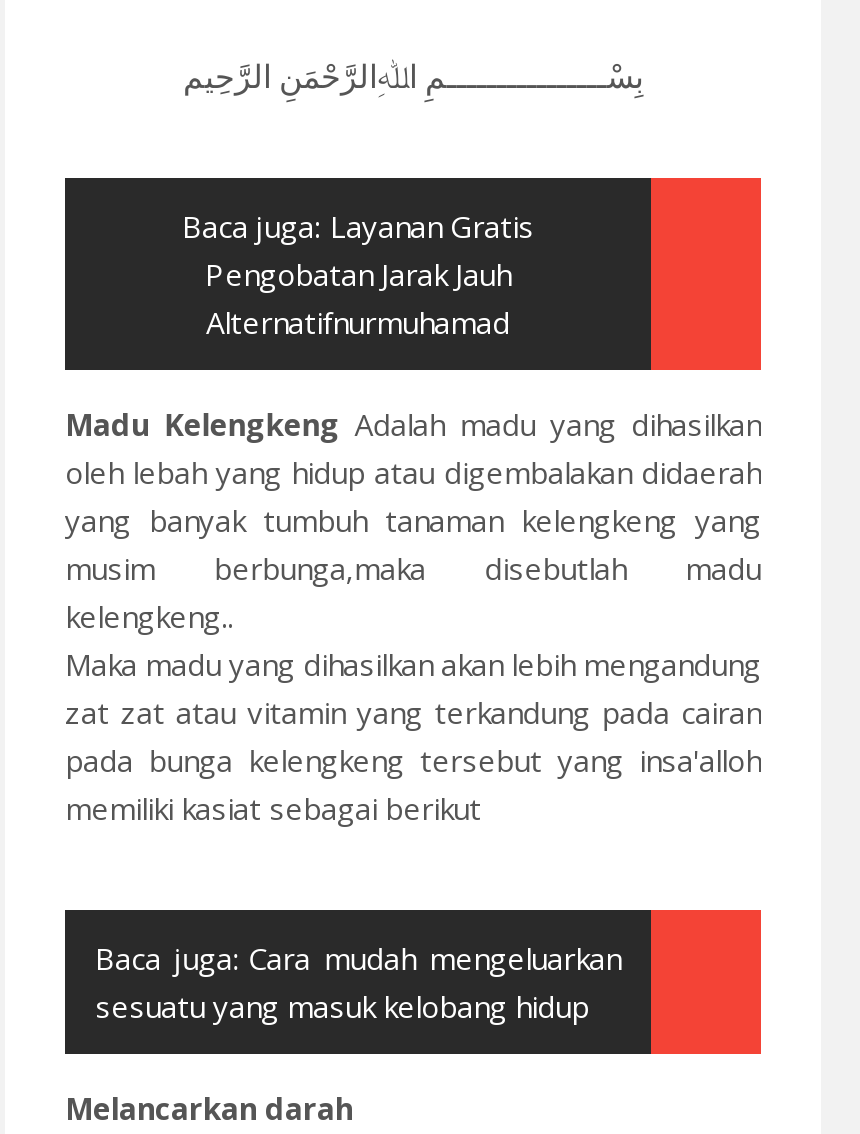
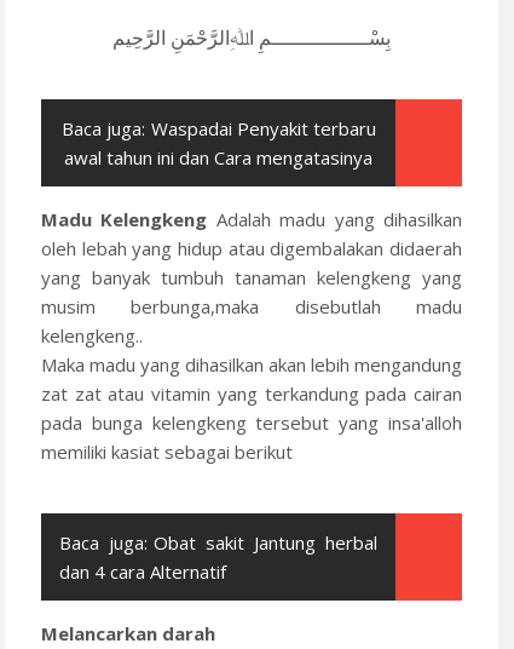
[182,206,534,342] Baca juga: Layanan Gratis | Pengobatan Jarak Jauh | Alternatifnurmuhamad -> [61,116,376,170] Baca juga: Waspadai Penyakit terbaru | awal tahun ini dan Cara mengatasinya
[95,938,621,1026] Baca juga: Cara mudah mengeluarkan | sesuatu yang masuk kelobang hidup -> [59,530,377,584] Baca juga: Obat sakit Jantung herbal | dan 4 cara Alternatif

